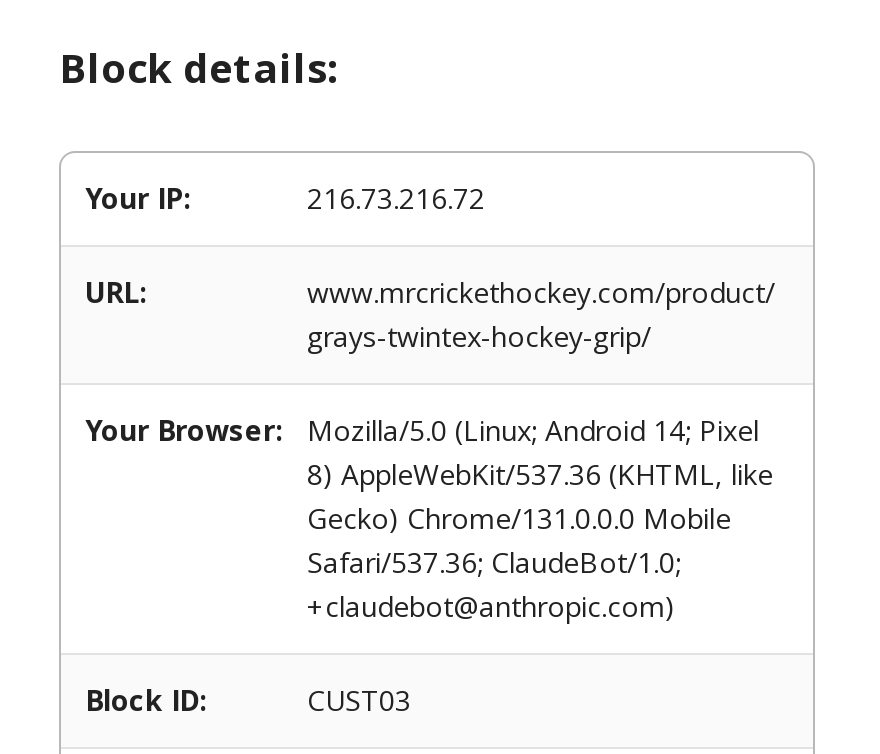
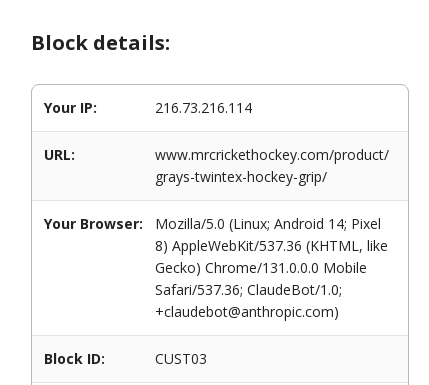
[307,179,485,217] 216.73.216.72 -> [155,98,252,117] 216.73.216.114

